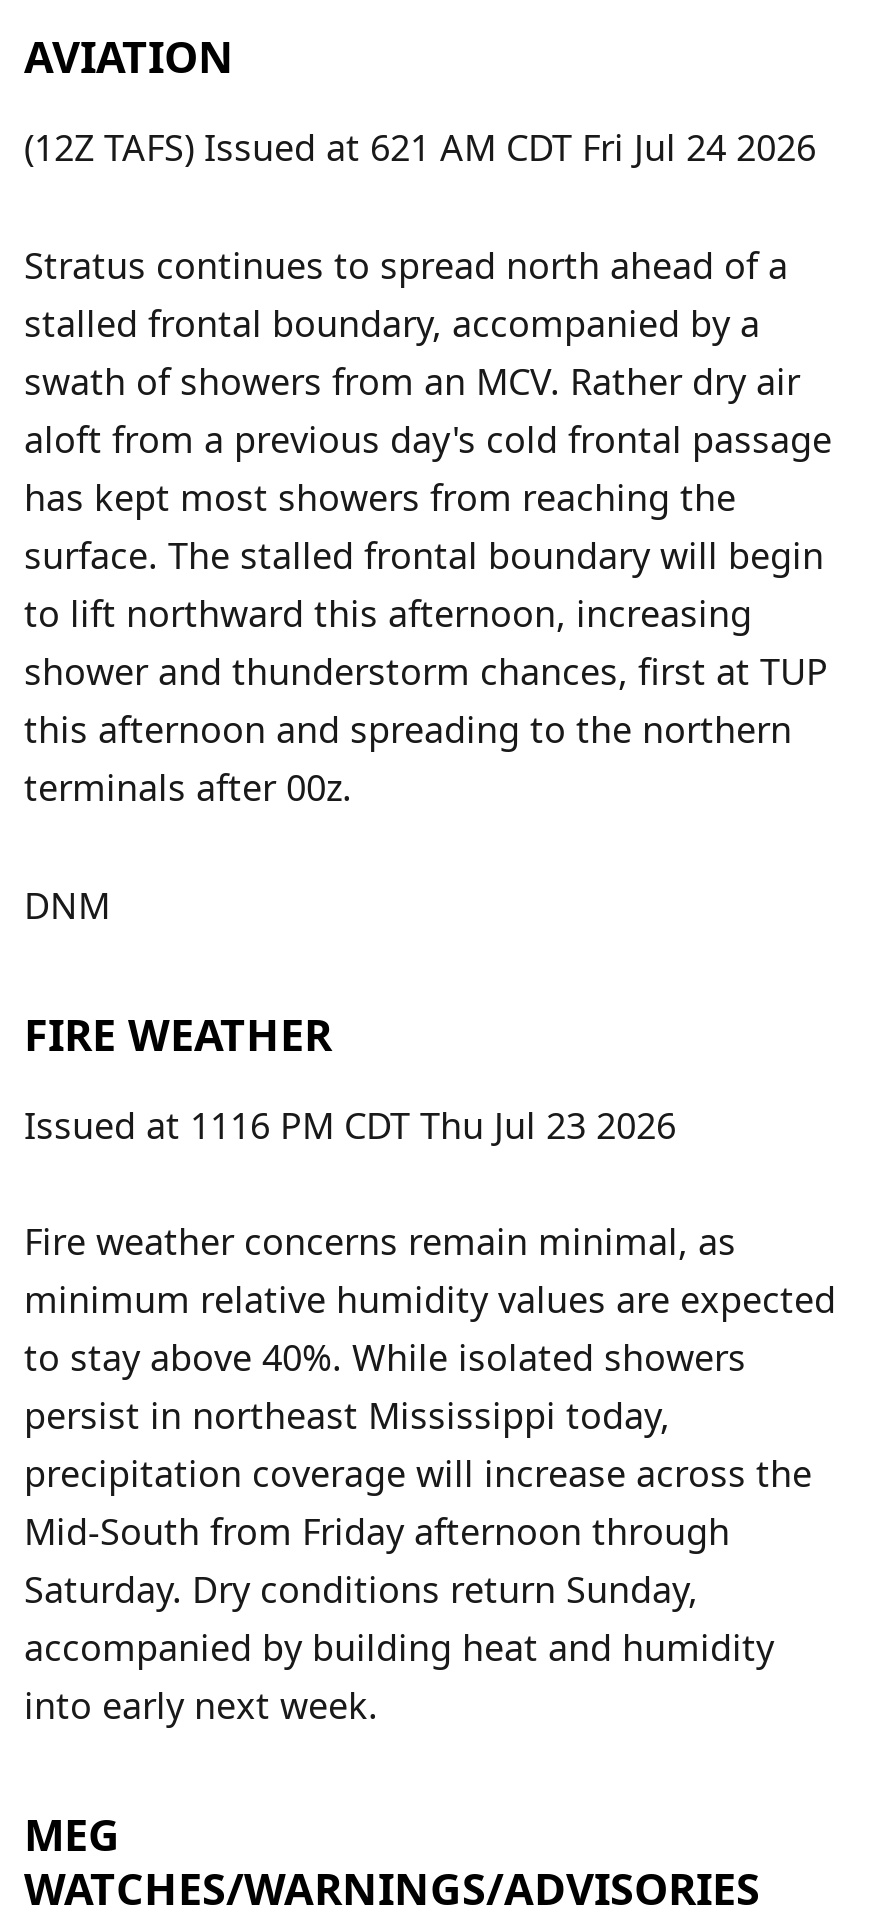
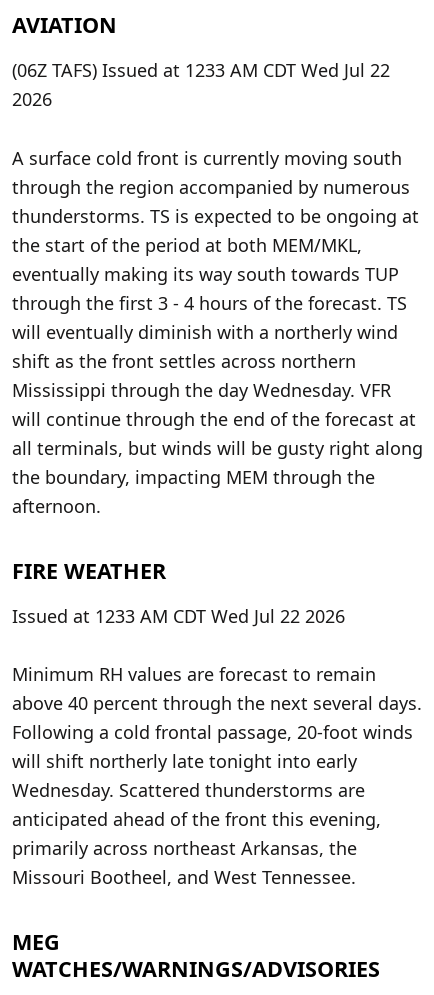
[24,124,832,928] (12Z TAFS) Issued at 621 AM CDT Fri Jul 24 2026 | Stratus continues to spread north ahead of a | stalled frontal boundary, accompanied by a | swath of showers from an MCV. Rather dry air | aloft from a previous day's cold frontal passage | has kept most showers from reaching the | surface. The stalled frontal boundary will begin | to lift northward this afternoon, increasing | shower and thunderstorm chances, first at TUP | this afternoon and spreading to the northern | terminals after 00z. | DNM -> [12,58,423,517] (06Z TAFS) Issued at 1233 AM CDT Wed Jul 22 | 2026 | A surface cold front is currently moving south | through the region accompanied by numerous | thunderstorms. TS is expected to be ongoing at | the start of the period at both MEM/MKL, | eventually making its way south towards TUP | through the first 3 - 4 hours of the forecast. TS | will eventually diminish with a northerly wind | shift as the front settles across northern | Mississippi through the day Wednesday. VFR | will continue through the end of the forecast at | all terminals, but winds will be gusty right along | the boundary, impacting MEM through the | afternoon.
moved [24,1004,332,1062] -> [12,555,166,584]: FIRE WEATHER
[24,1100,676,1148] Issued at 1116 PM CDT Thu Jul 23 2026 -> [12,603,345,627] Issued at 1233 AM CDT Wed Jul 22 2026
[24,1218,836,1730] Fire weather concerns remain minimal, as | minimum relative humidity values are expected | to stay above 40%. While isolated showers | persist in northeast Mississippi today, | precipitation coverage will increase across the | Mid-South from Friday afternoon through | Saturday. Dry conditions return Sunday, | accompanied by building heat and humidity | into early next week. -> [12,662,422,889] Minimum RH values are forecast to remain | above 40 percent through the next several days. | Following a cold frontal passage, 20-foot winds | will shift northerly late tonight into early | Wednesday. Scattered thunderstorms are | anticipated ahead of the front this evening, | primarily across northeast Arkansas, the | Missouri Bootheel, and West Tennessee.

